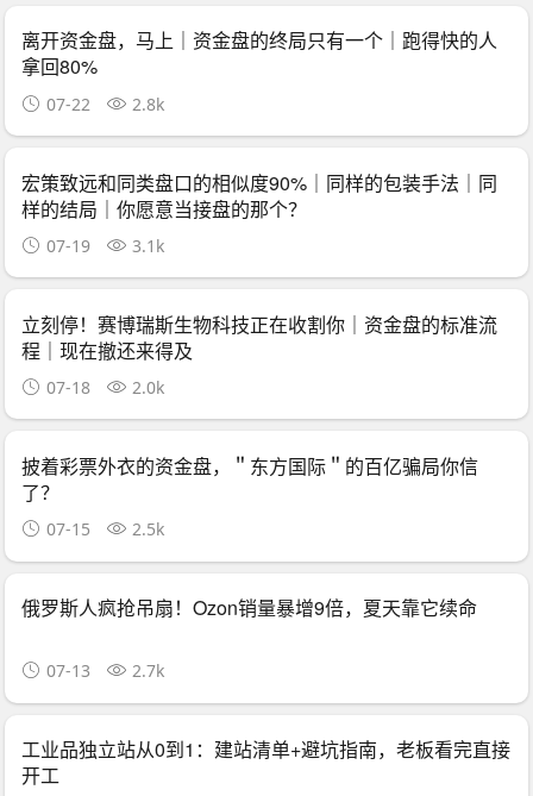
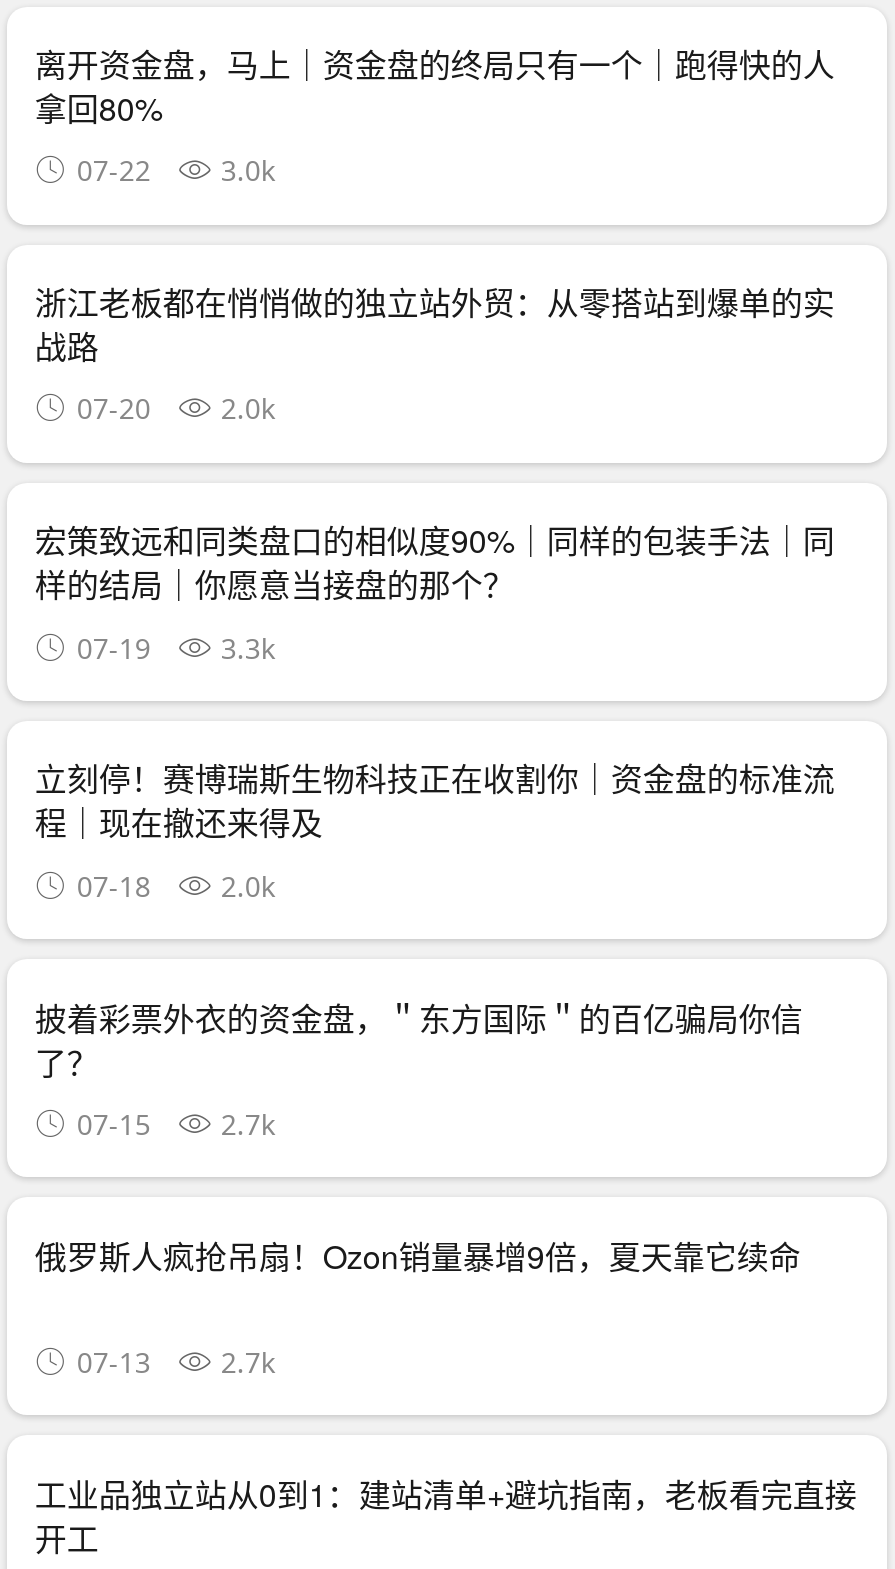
[132,92,164,115] 2.8k -> [35,151,835,428] 3.0k | 浙江老板都在悄悄做的独立站外贸：从零搭站到爆单的实 | 战路 | 07-20 | 2.0k
[46,234,164,257] 07-19 3.1k -> [77,628,275,666] 07-19 3.3k
[46,518,164,540] 07-15 2.5k -> [77,1105,275,1143] 07-15 2.7k

